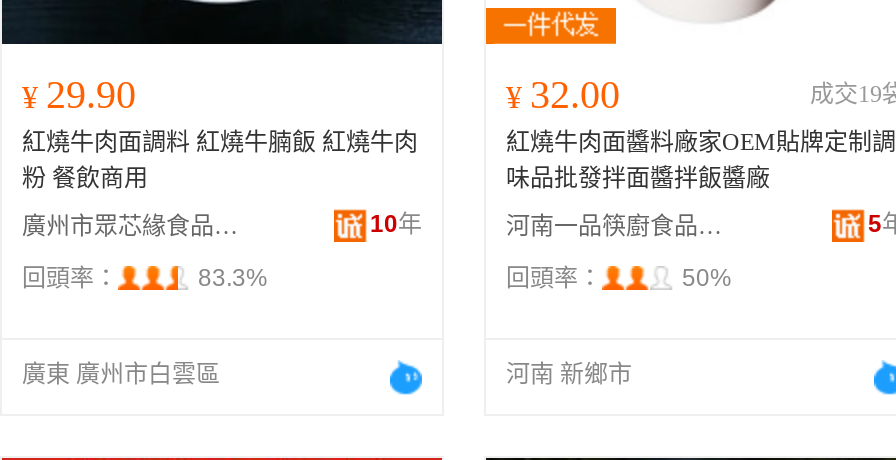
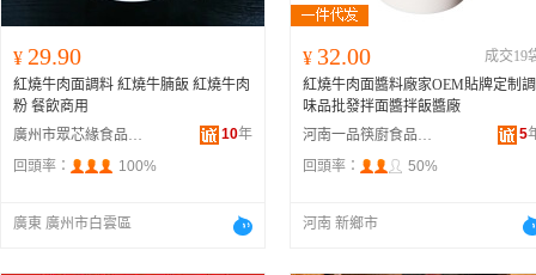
[198,264,268,292] 83.3% -> [118,158,157,175] 100%

